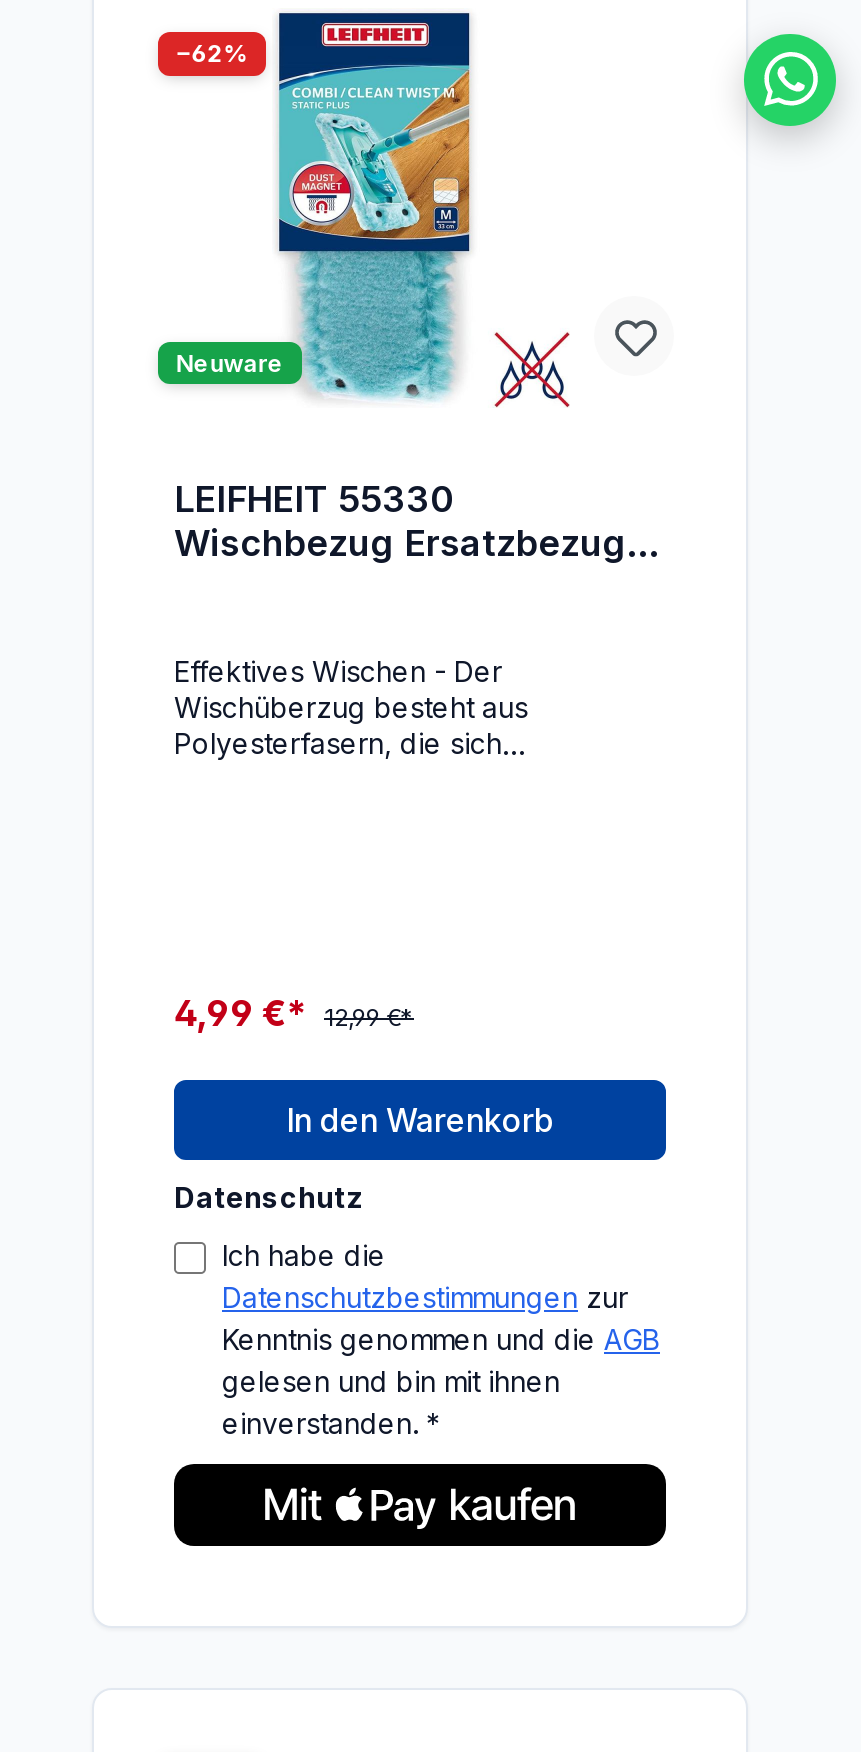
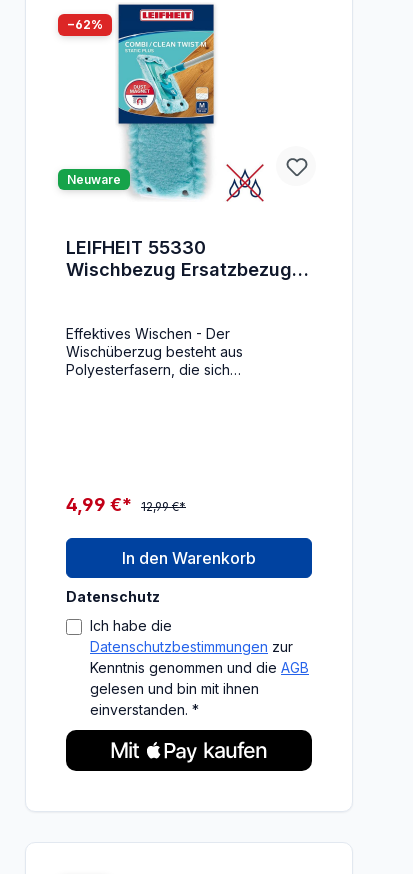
[742,32,838,132] [image] -> none

